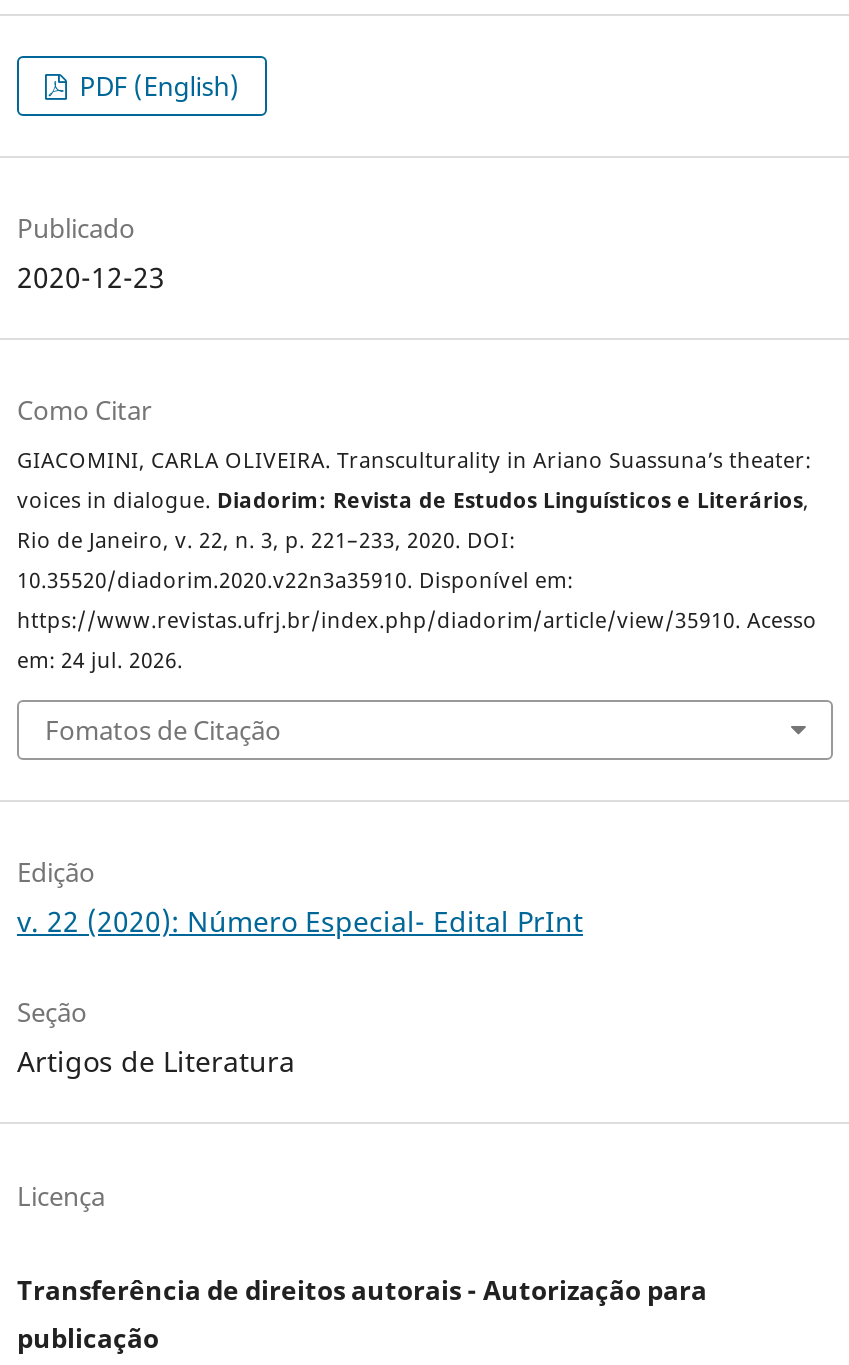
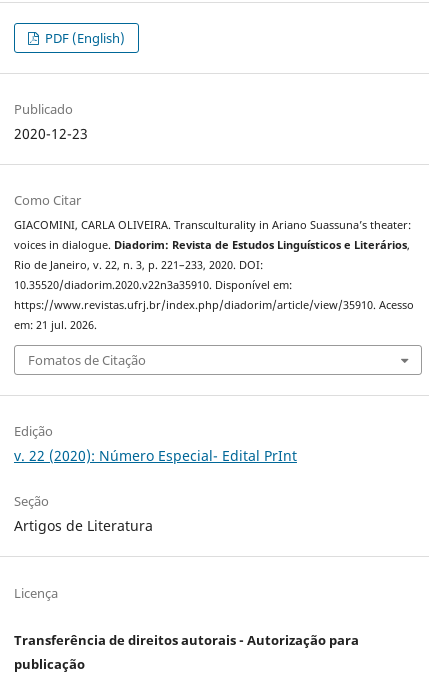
[17,646,183,674] em: 24 jul. 2026. -> [14,318,97,332] em: 21 jul. 2026.

